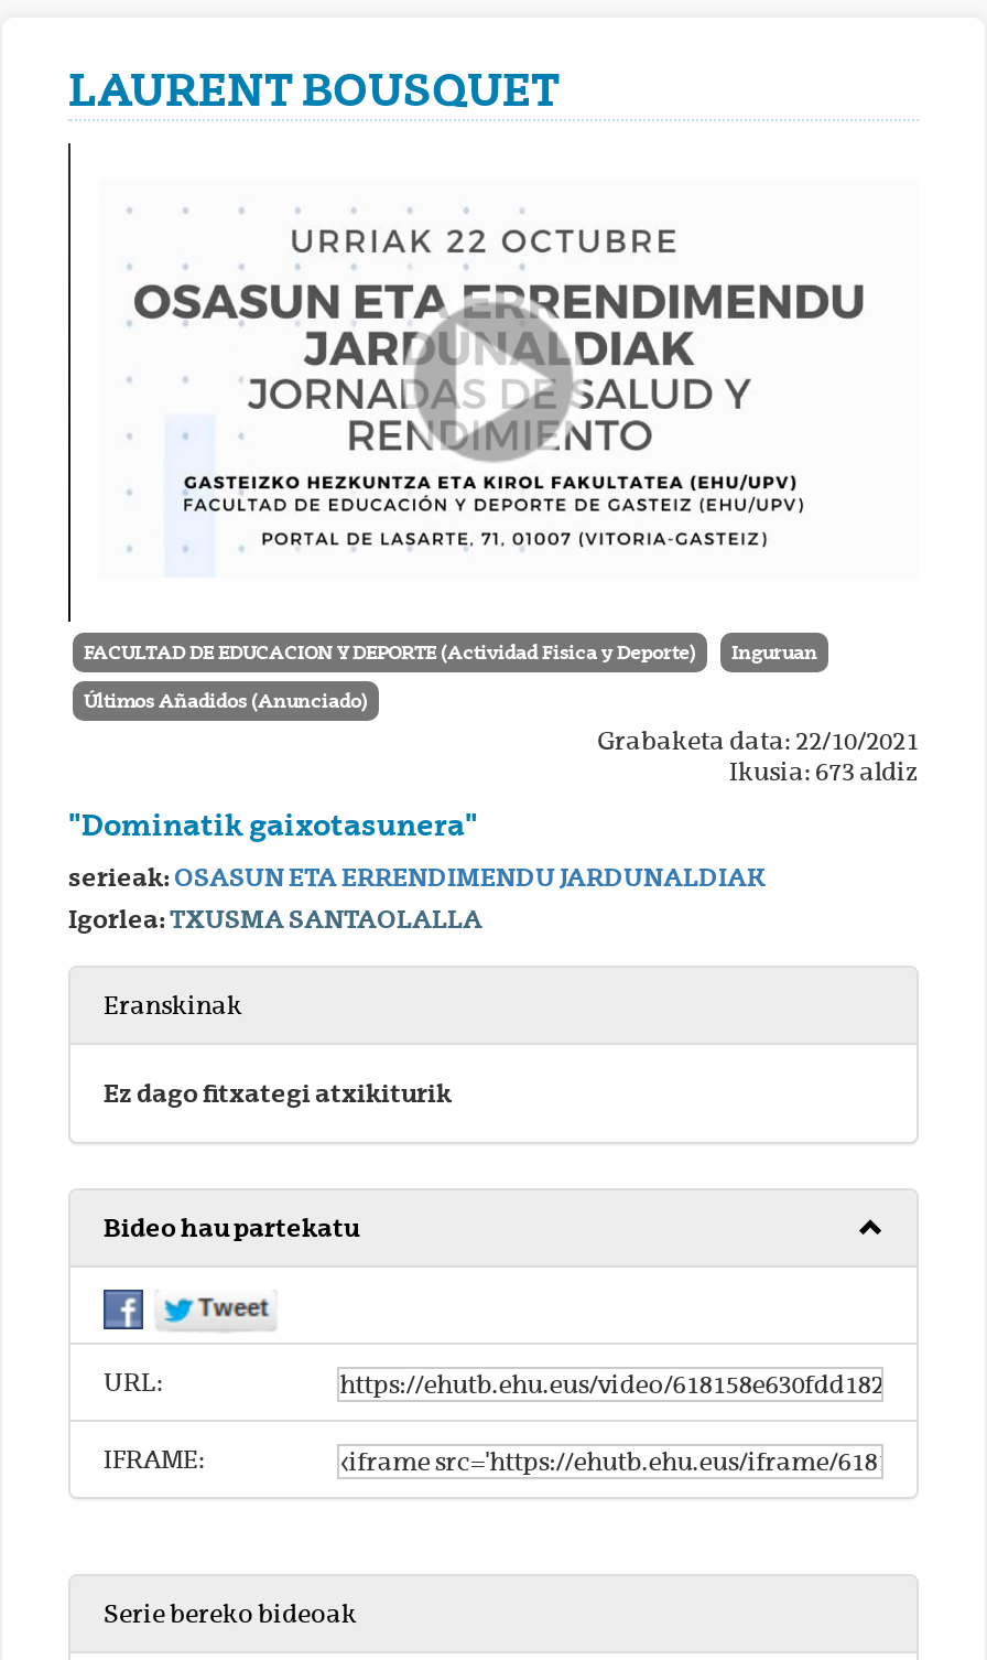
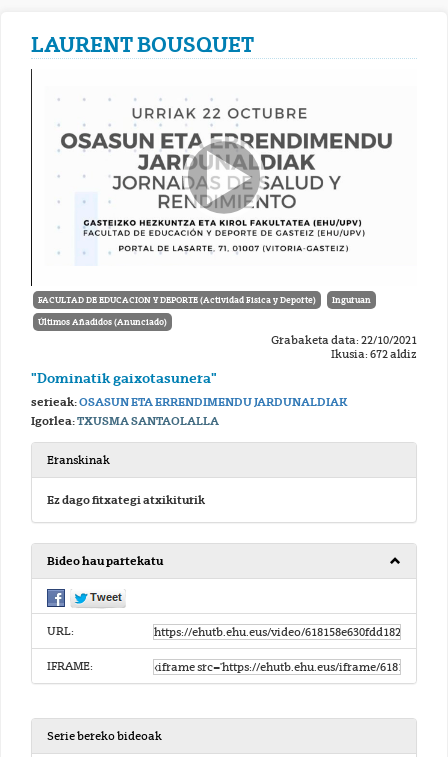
[729,756,919,787] Ikusia: 673 aldiz -> [331,347,417,361] Ikusia: 672 aldiz

